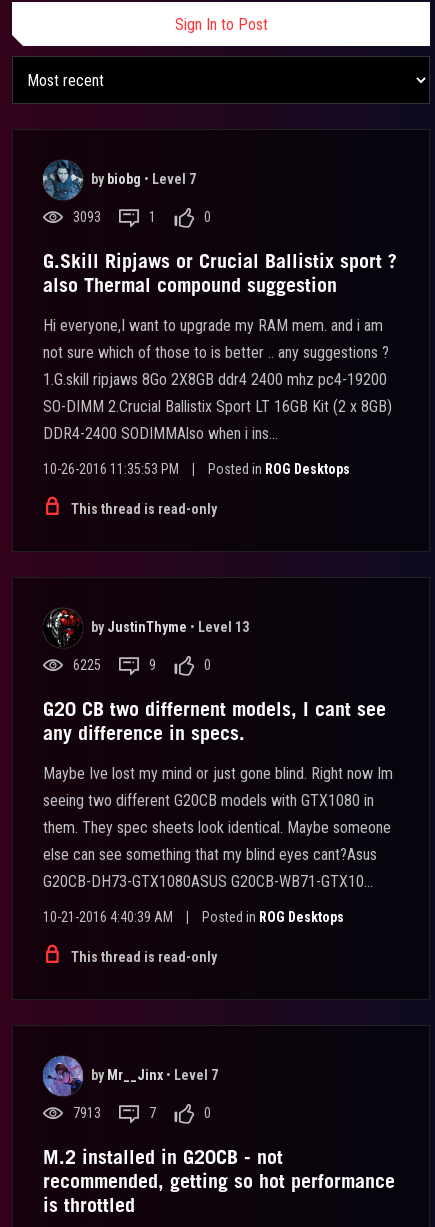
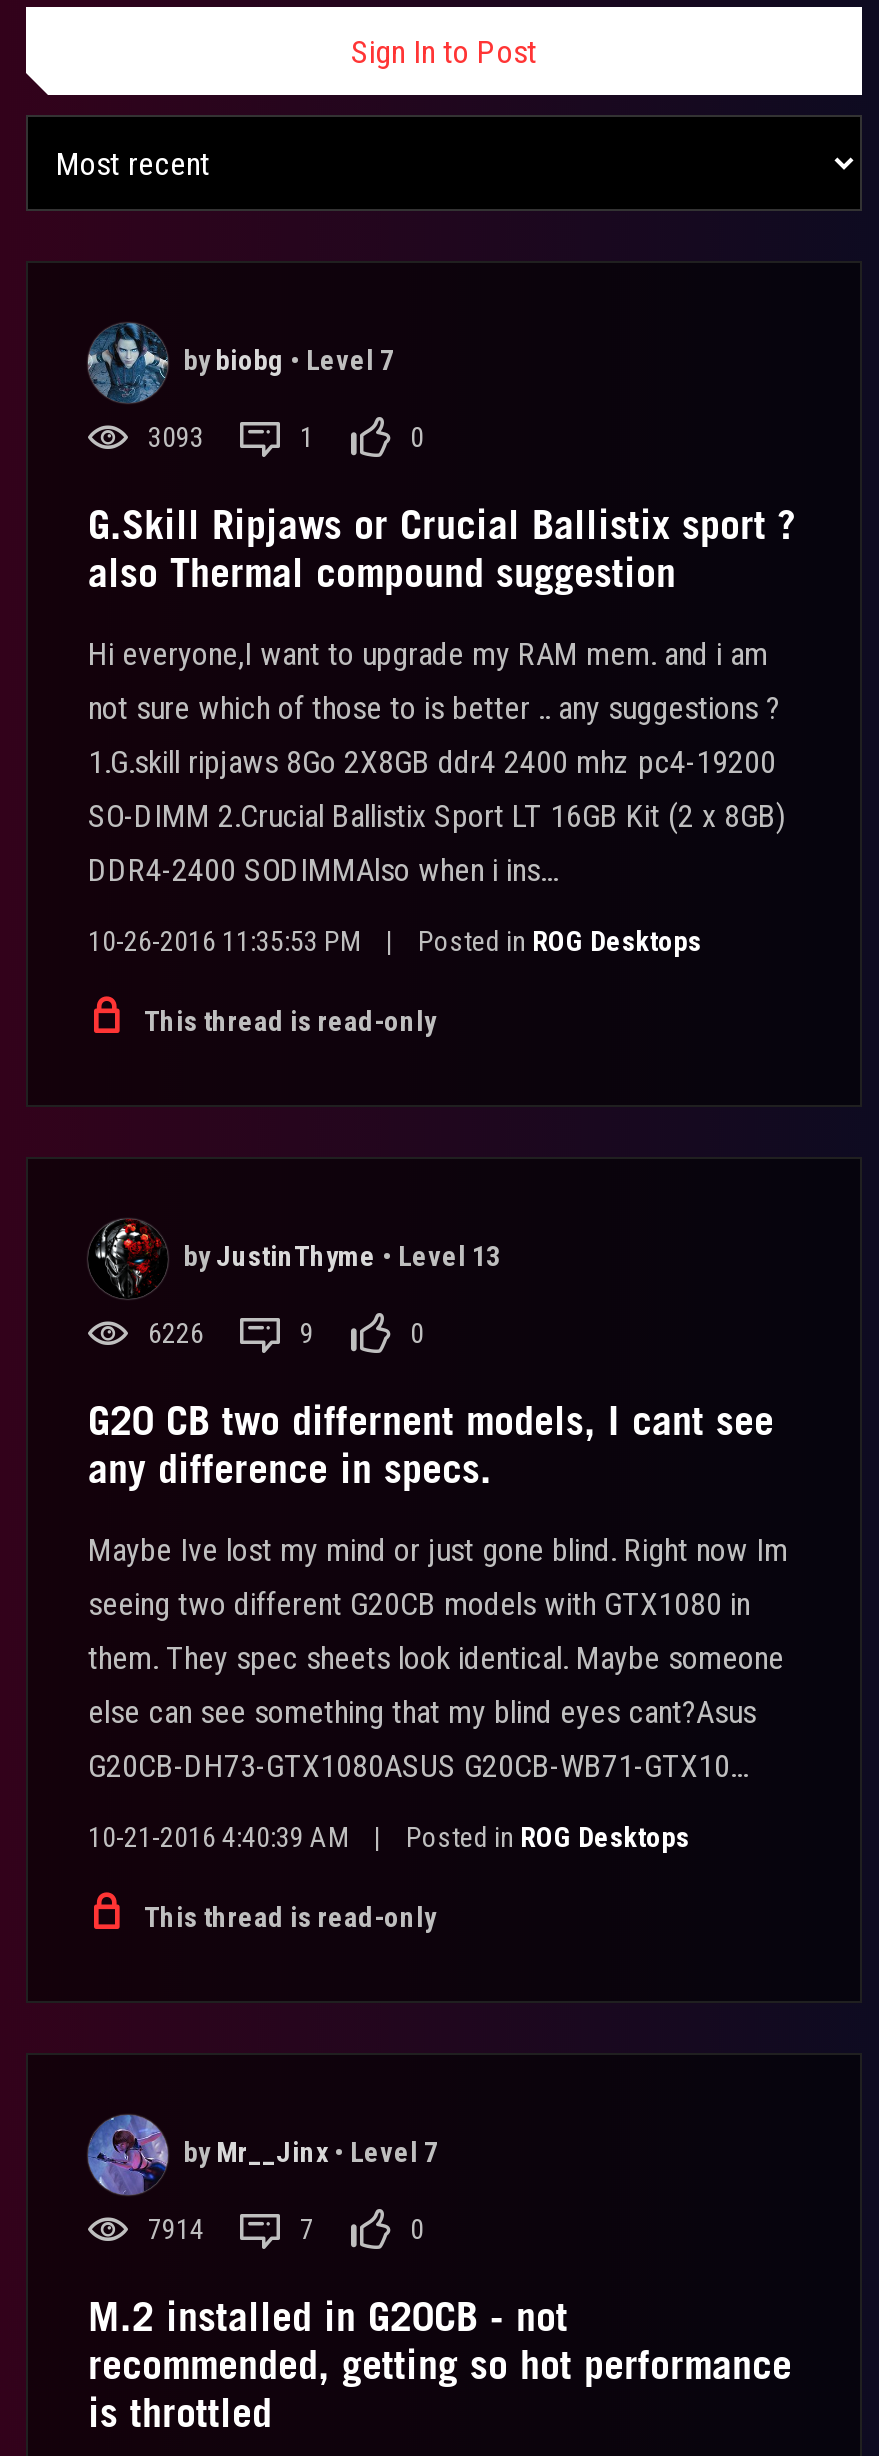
[73,657,101,673] 6225 -> [148,1317,204,1349] 6226
[73,1105,101,1121] 7913 -> [148,2213,204,2245] 7914

